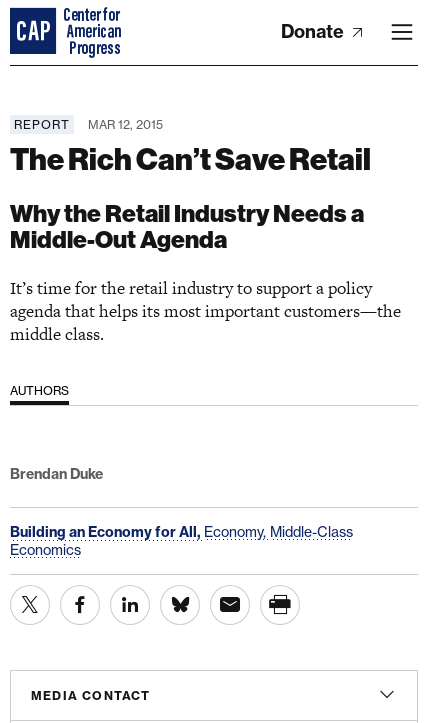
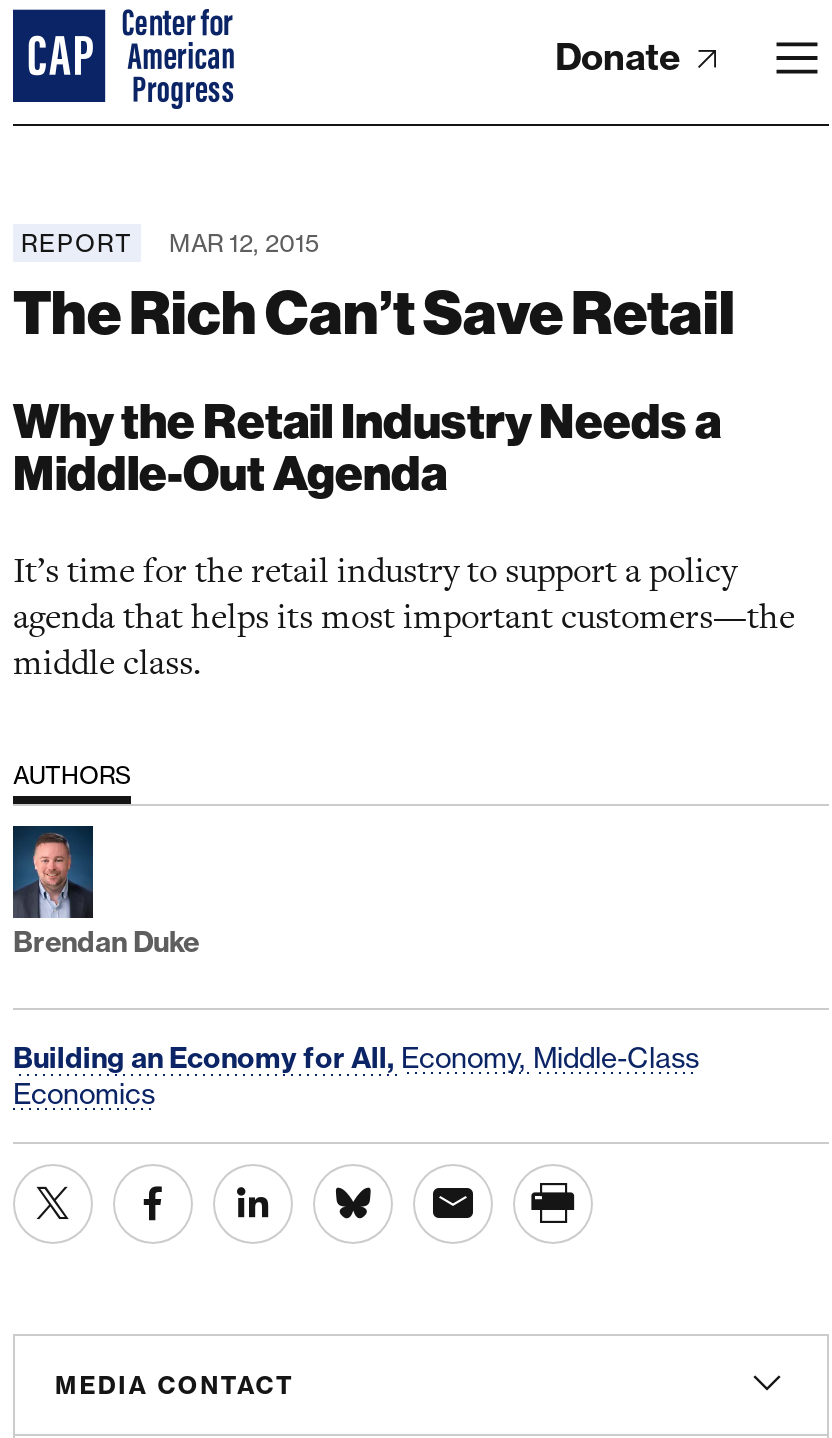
none -> [11,824,95,920] [image]

